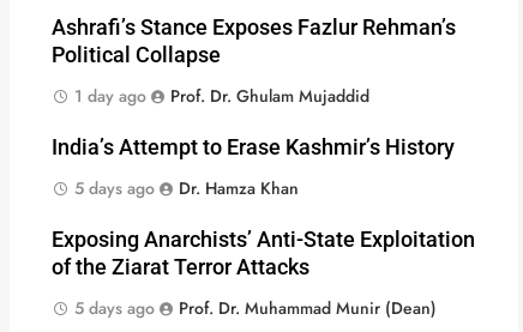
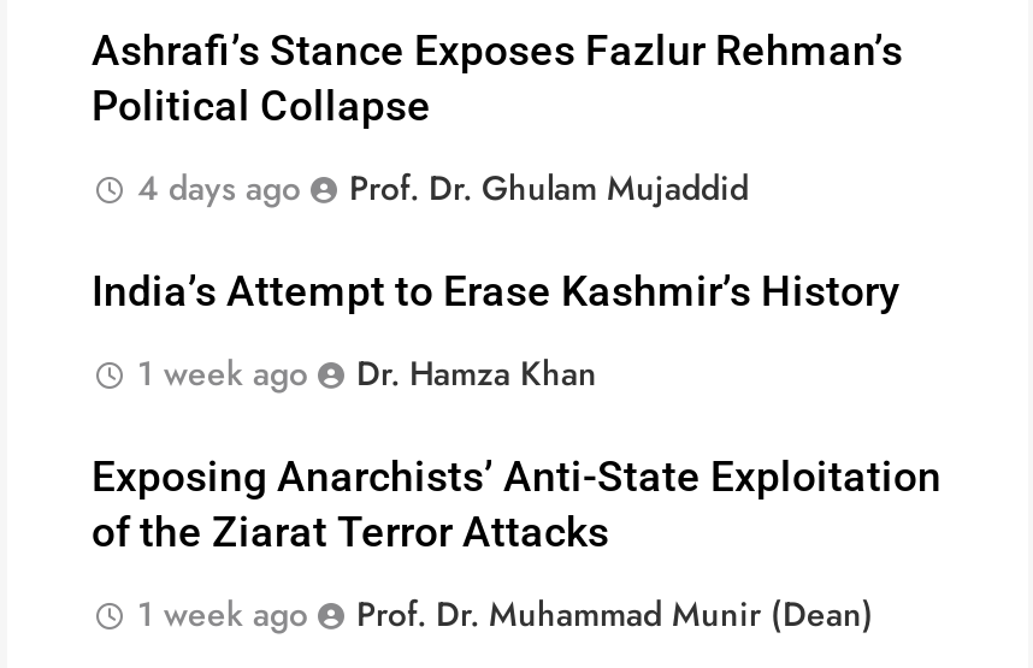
[74,84,369,108] 1 day ago Prof. Dr. Ghulam Mujaddid -> [137,164,749,212] 4 days ago Prof. Dr. Ghulam Mujaddid
[74,176,299,200] 5 days ago Dr. Hamza Khan -> [137,349,597,397] 1 week ago Dr. Hamza Khan
[74,296,437,320] 5 days ago Prof. Dr. Muhammad Munir (Dean) -> [137,590,874,638] 1 week ago Prof. Dr. Muhammad Munir (Dean)

